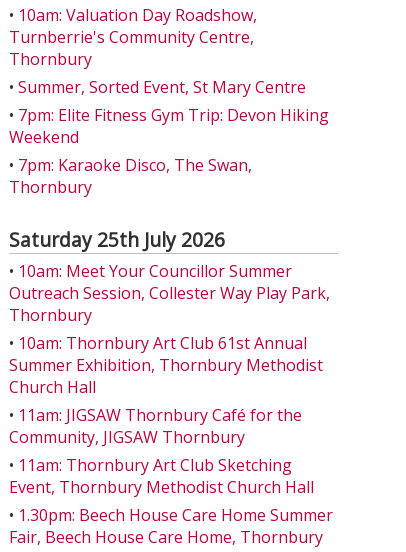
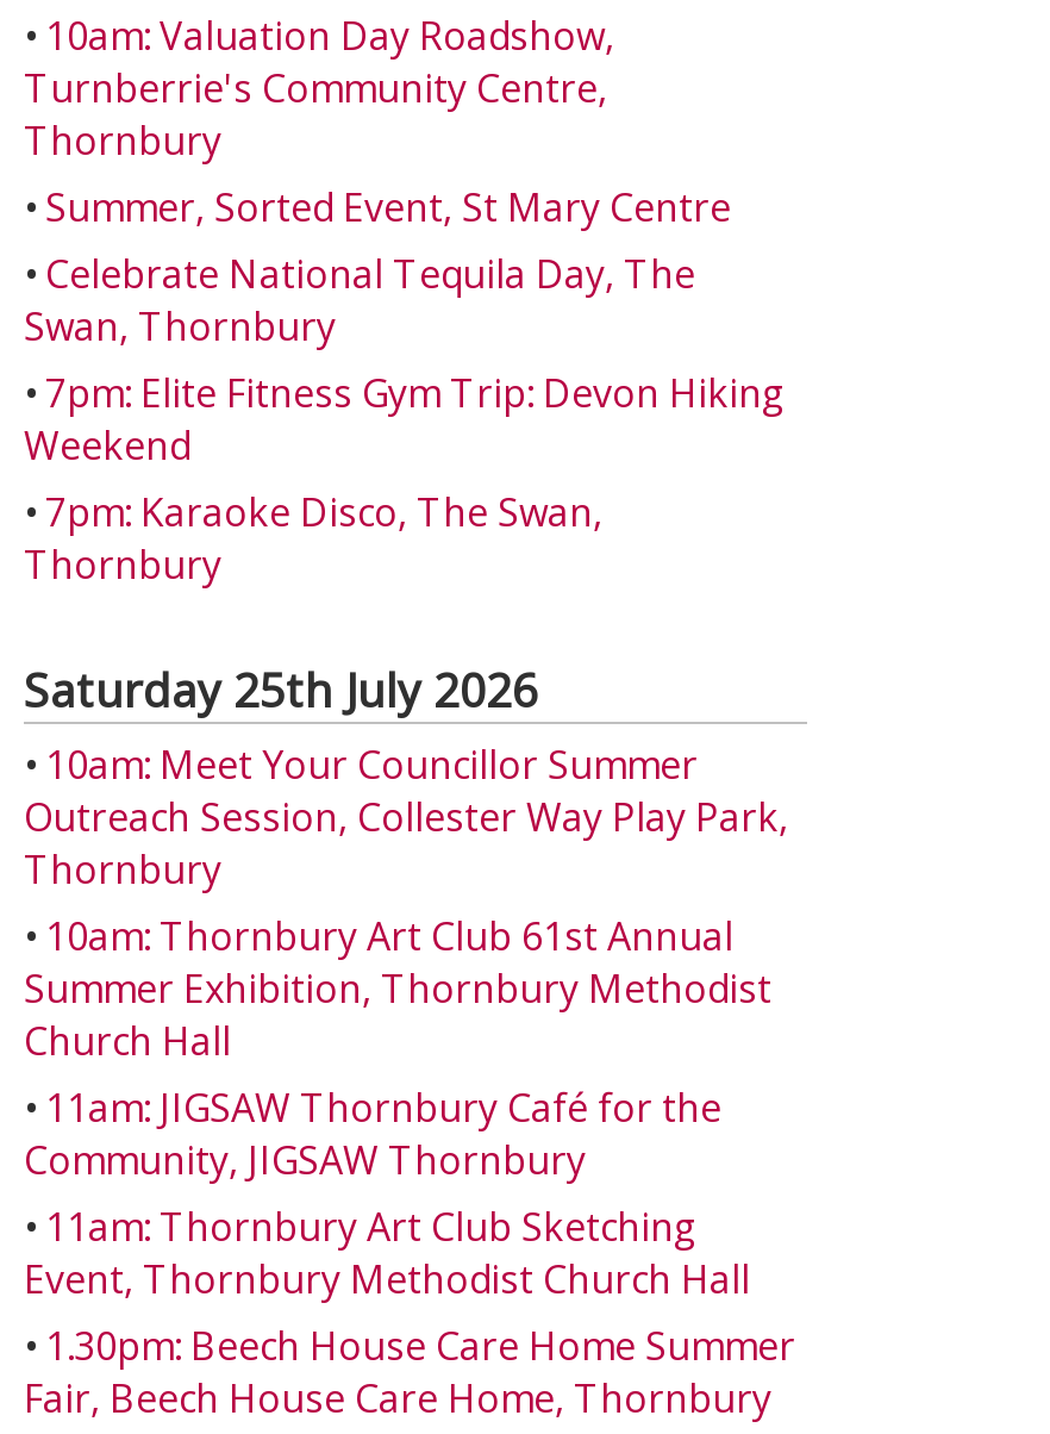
none -> [24,248,695,353] • Celebrate National Tequila Day, The | Swan, Thornbury

